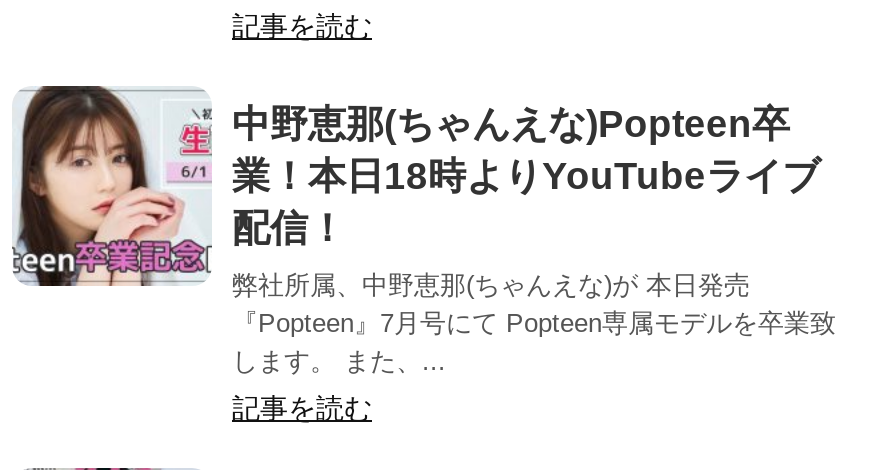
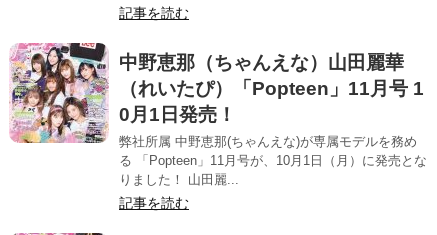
[12,84,820,288] [image] | 中野恵那(ちゃんえな)Popteen卒 | 業！本日18時よりYouTubeライブ | 配信！ -> [10,42,424,144] [image] | 中野恵那（ちゃんえな）山田麗華 | （れいたぴ）「Popteen」11月号 1 | 0月1日発売！
[232,269,836,375] 弊社所属、中野恵那(ちゃんえな)が 本日発売 | 『Popteen』7月号にて Popteen専属モデルを卒業致 | します。 また、... -> [119,134,427,187] 弊社所属 中野恵那(ちゃんえな)が専属モデルを務め | る 「Popteen」11月号が、10月1日（月）に発売とな | りました！ 山田麗...

